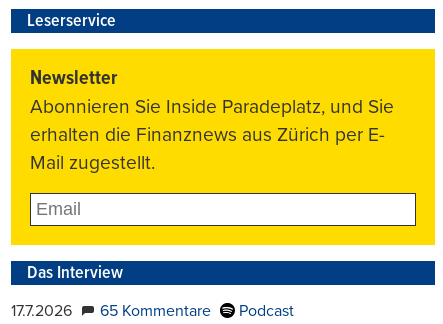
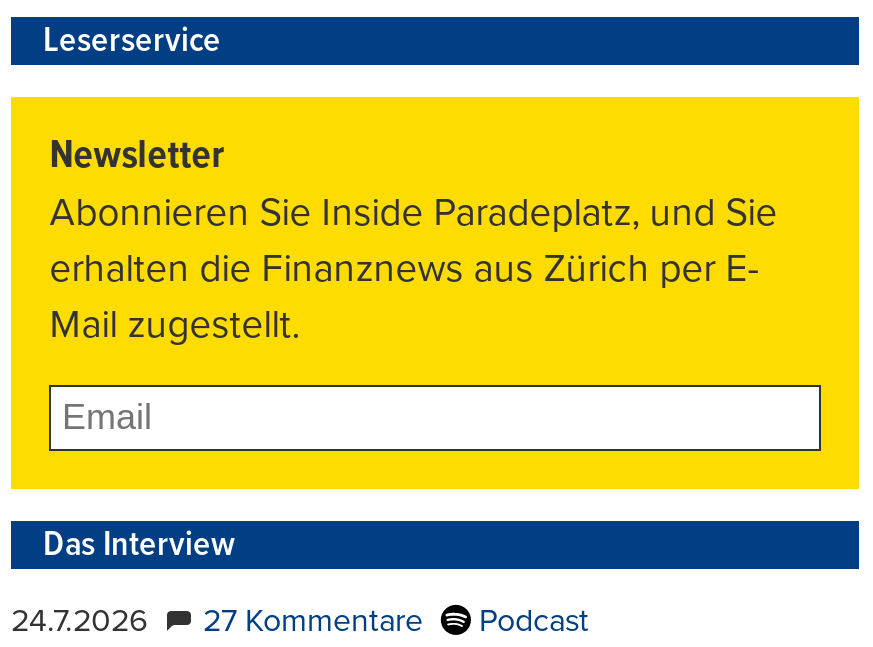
[11,301,72,321] 17.7.2026 -> [11,602,147,642] 24.7.2026
[100,301,211,321] 65 Kommentare -> [203,602,423,642] 27 Kommentare

